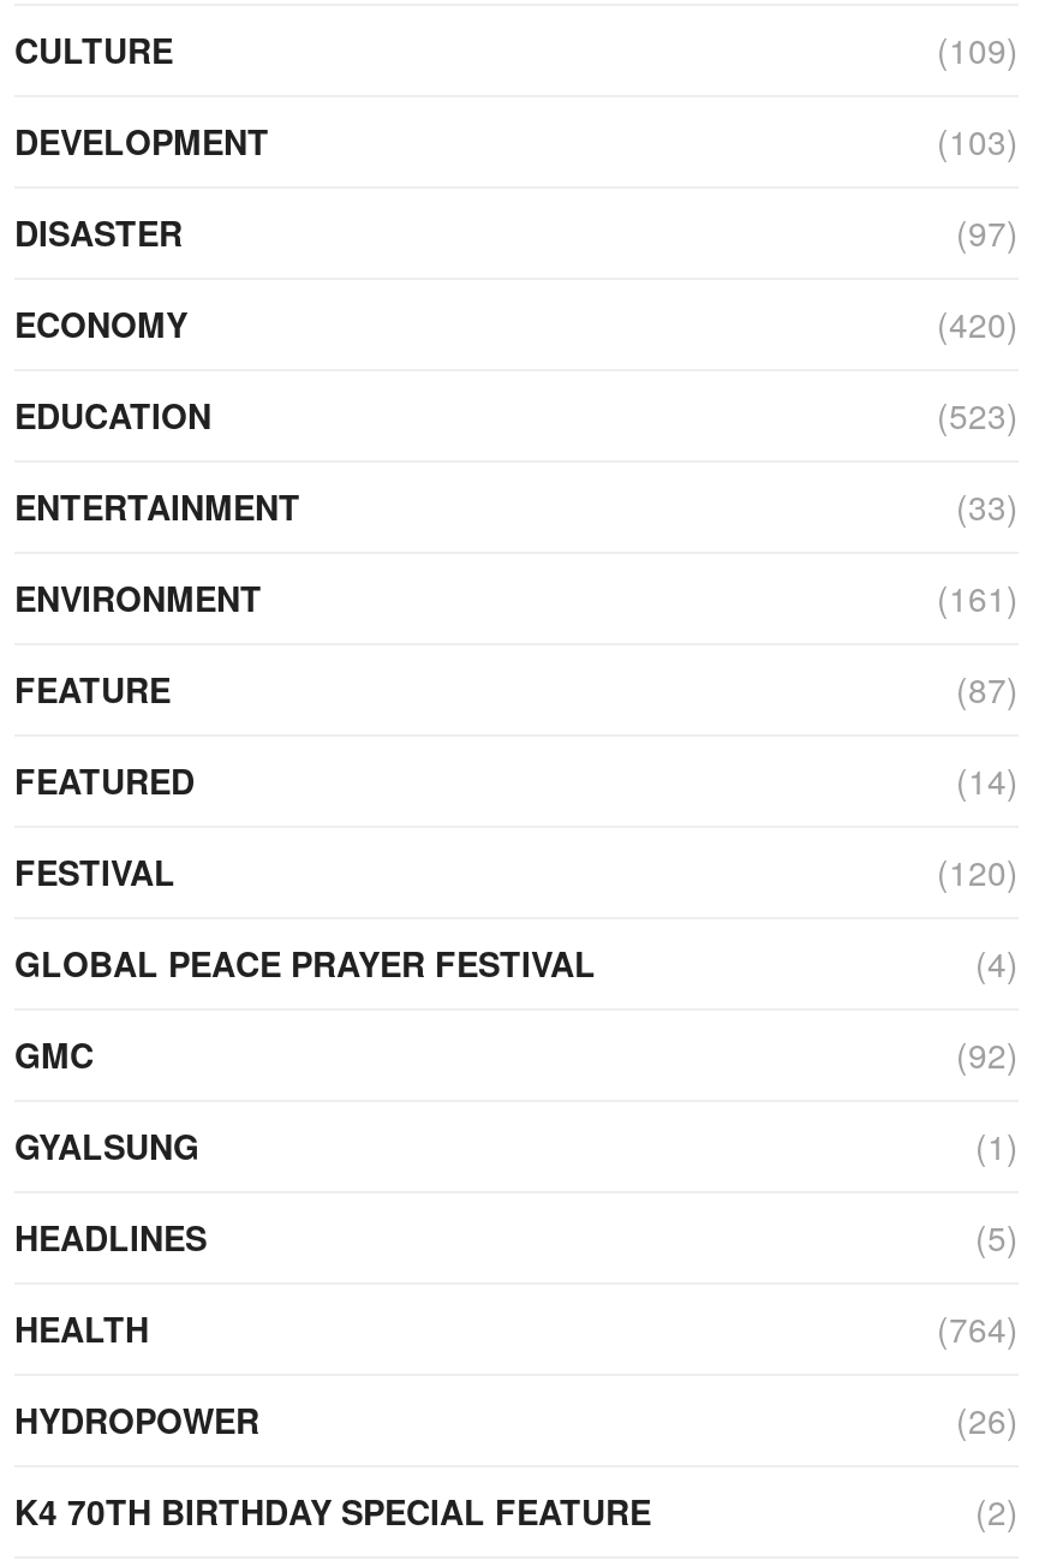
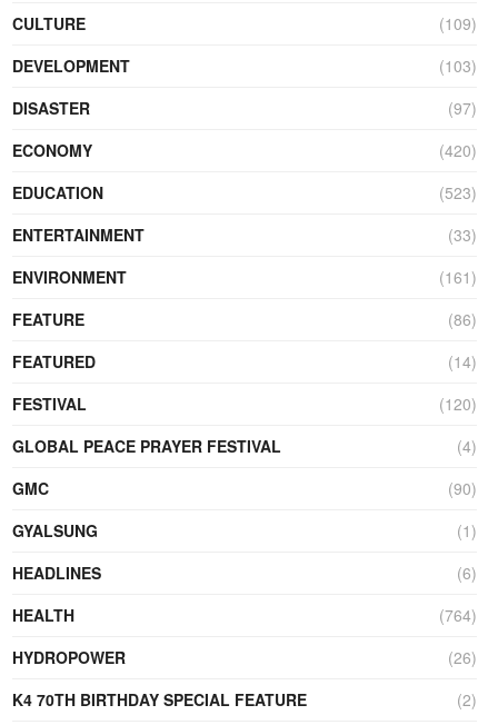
[956,664,1019,712] (87) -> [448,308,477,330] (86)
[956,1030,1019,1078] (92) -> [448,477,477,499] (90)
[975,1212,1019,1260] (5) -> [457,561,477,584] (6)

